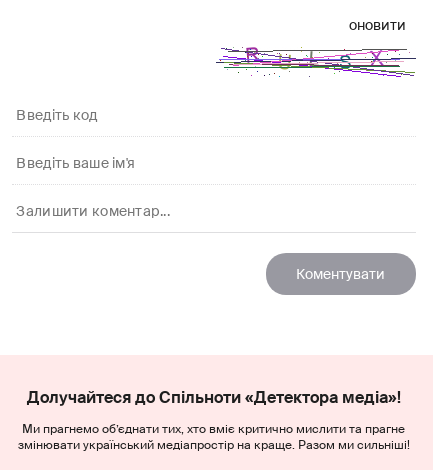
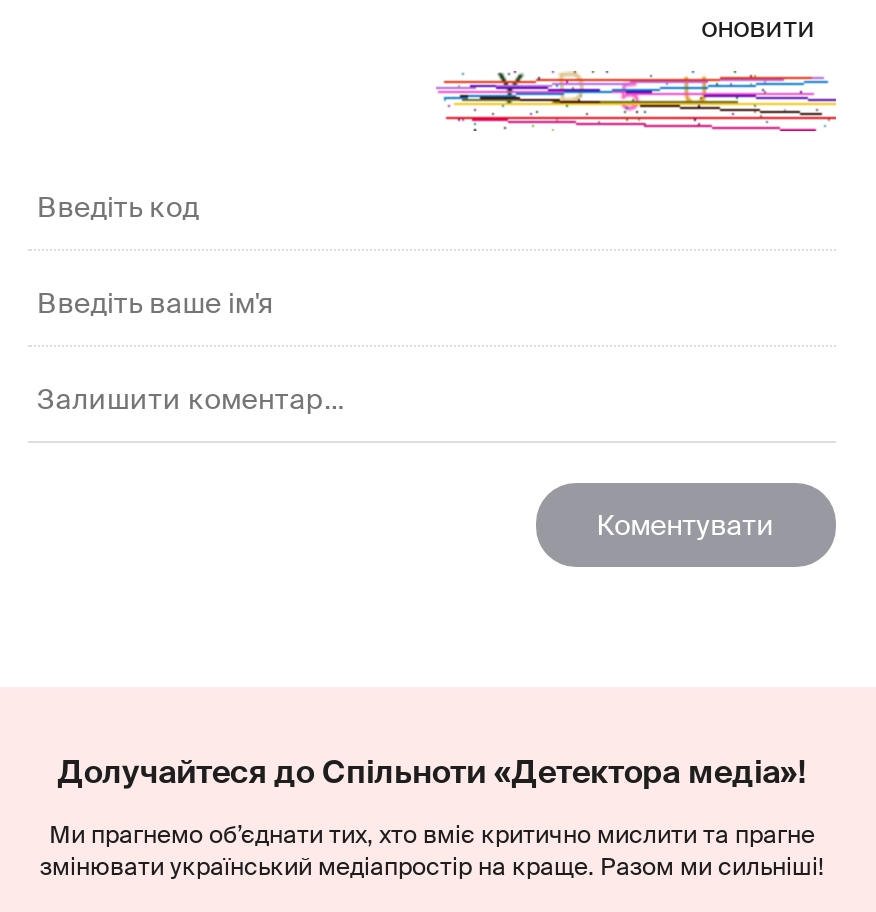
[215,46,416,78] [image] -> [434,69,838,133] [image]

